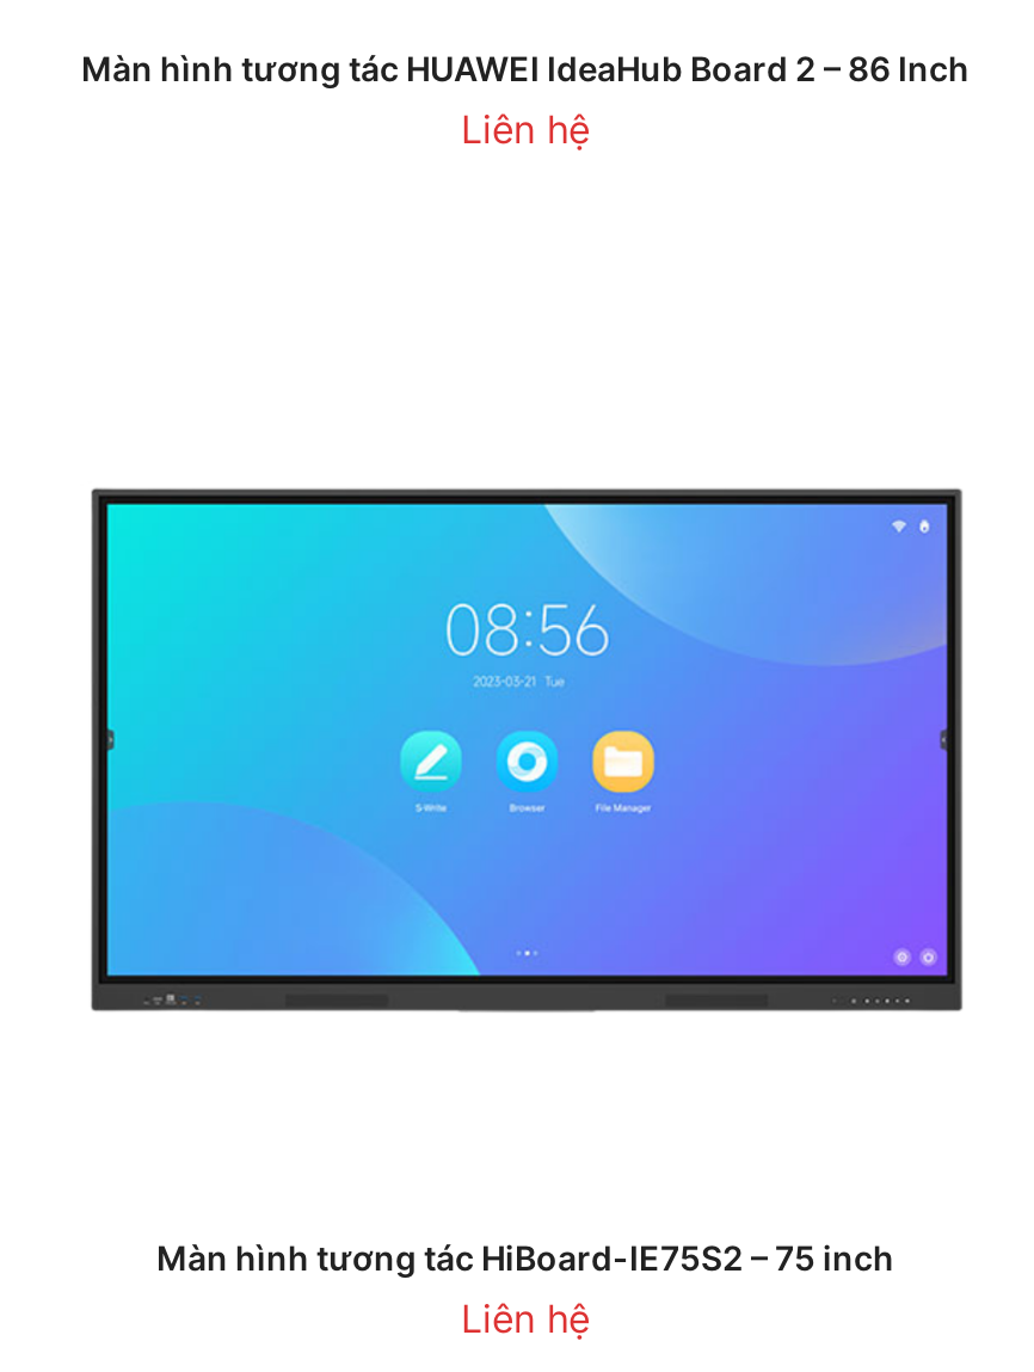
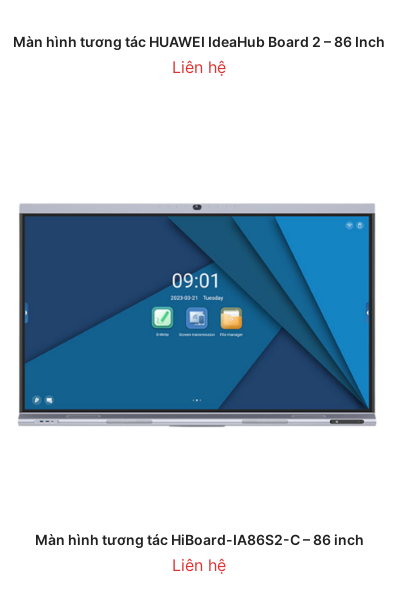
[88,455,965,1014] [image] -> [17,203,382,437] [image]
[156,1237,894,1277] Màn hình tương tác HiBoard-IE75S2 – 75 inch -> [34,531,363,548] Màn hình tương tác HiBoard-IA86S2-C – 86 inch

